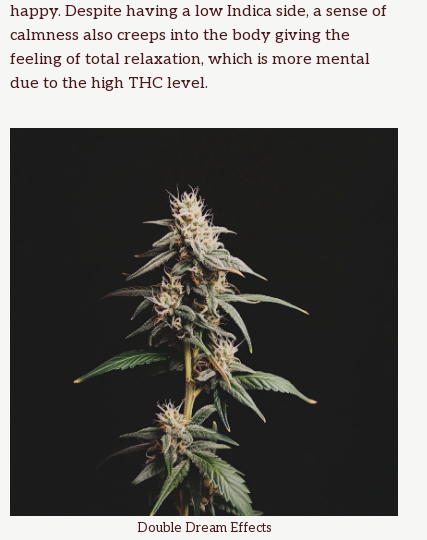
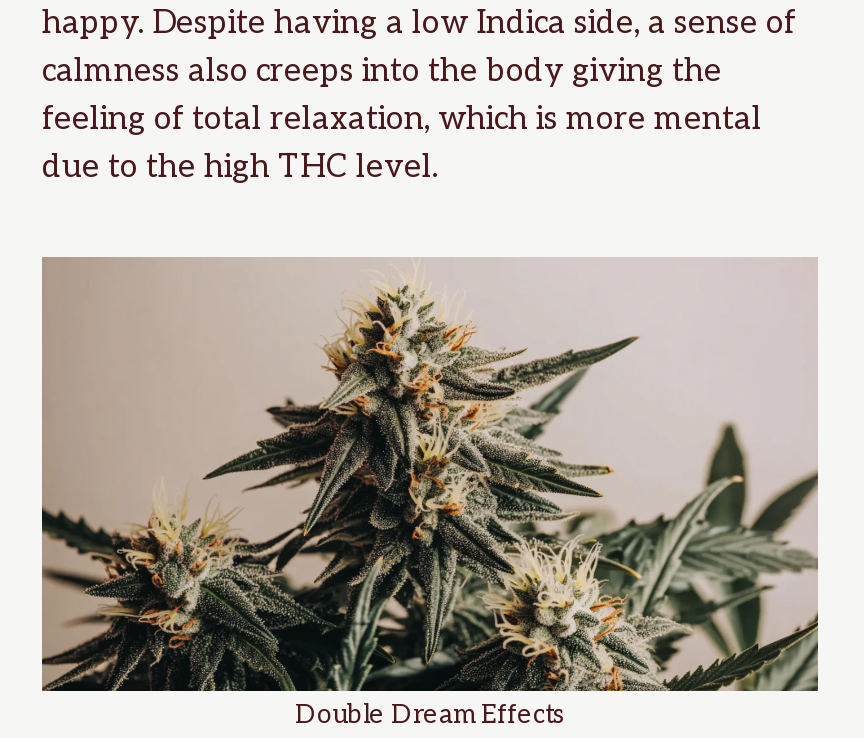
[9,127,399,517] [image] -> [40,256,820,692] [image]

